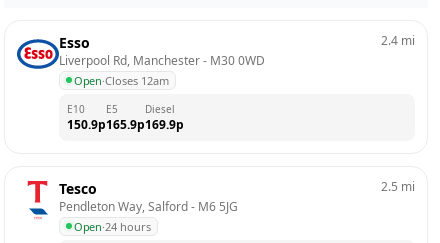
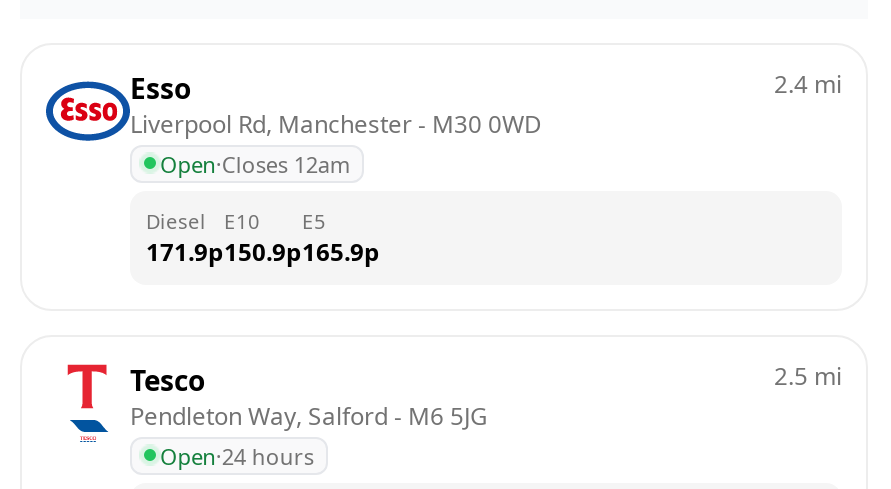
[145,102,184,133] Diesel | 169.9p -> none
none -> [146,207,224,269] Diesel | 171.9p

